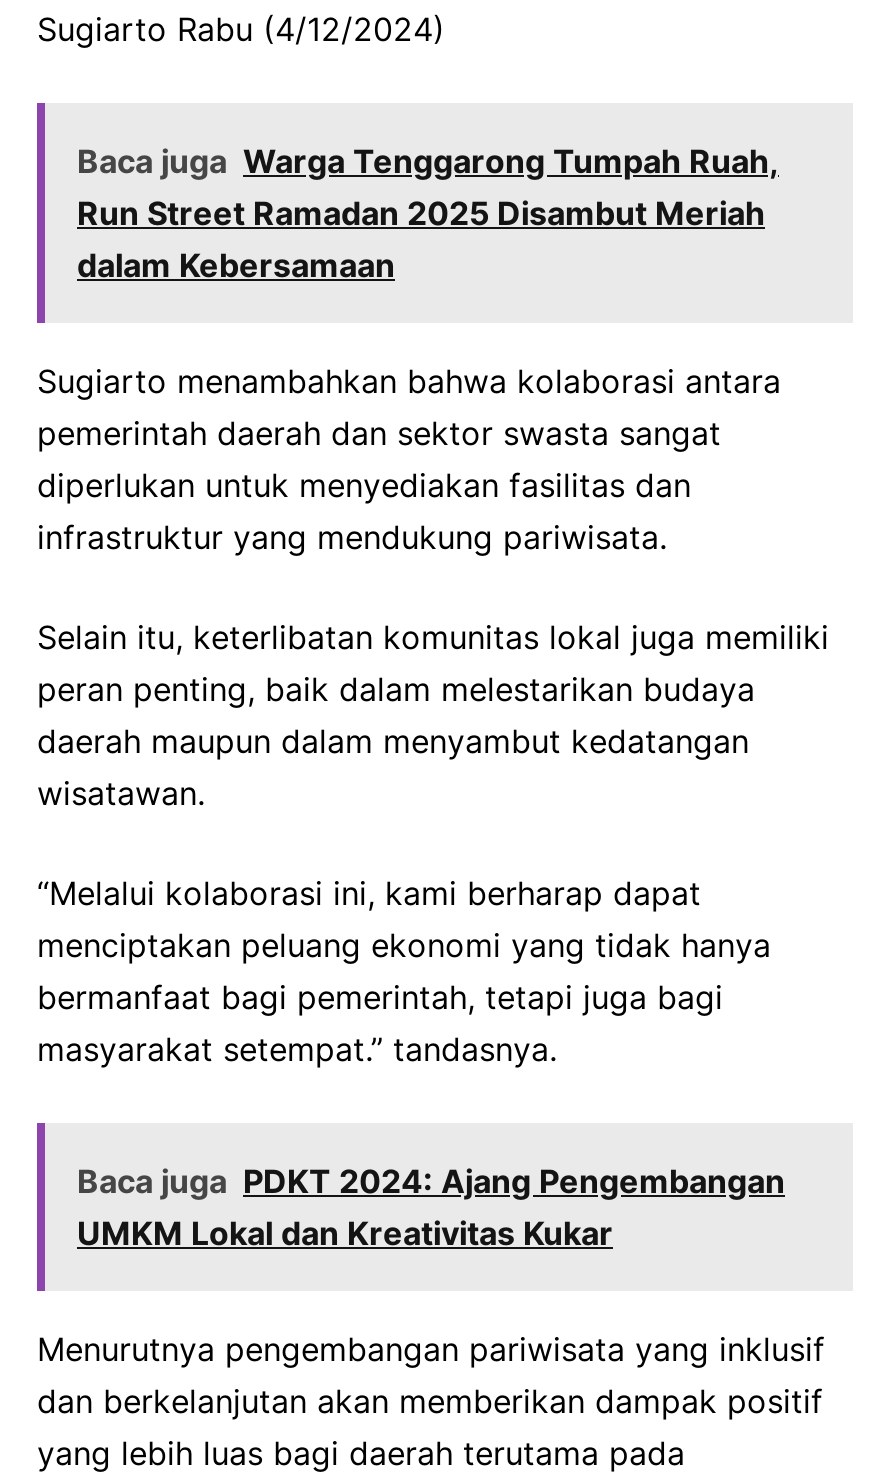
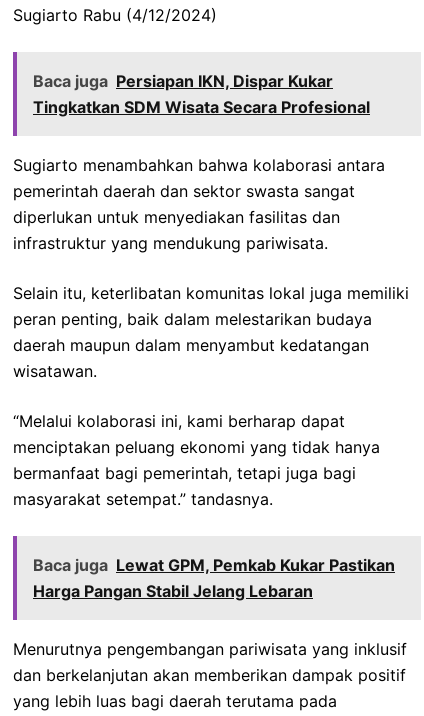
[77,141,779,285] Baca juga Warga Tenggarong Tumpah Ruah, | Run Street Ramadan 2025 Disambut Meriah | dalam Kebersamaan -> [33,71,370,117] Baca juga Persiapan IKN, Dispar Kukar | Tingkatkan SDM Wisata Secara Profesional
[77,1161,785,1253] Baca juga PDKT 2024: Ajang Pengembangan | UMKM Lokal dan Kreativitas Kukar -> [33,555,395,601] Baca juga Lewat GPM, Pemkab Kukar Pastikan | Harga Pangan Stabil Jelang Lebaran

